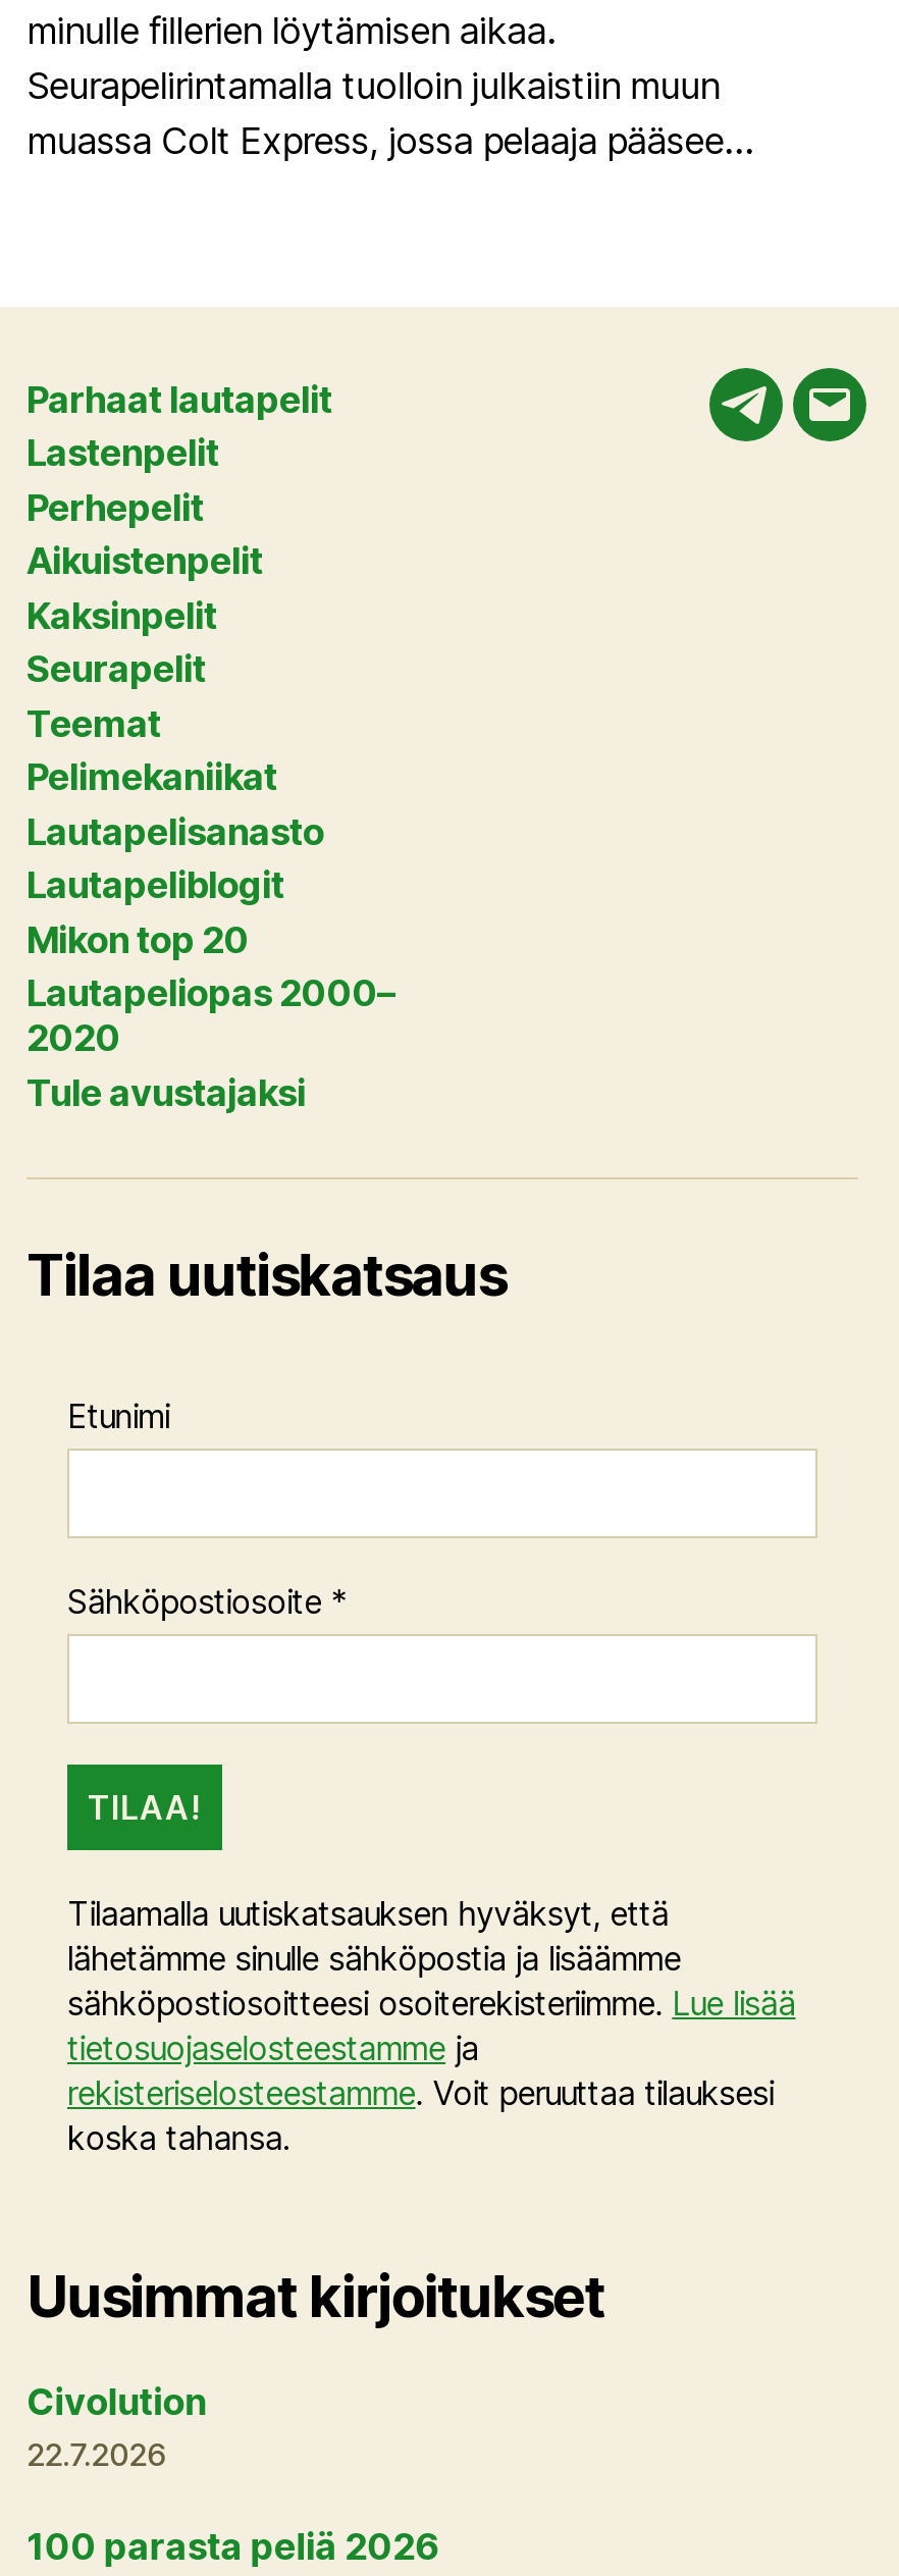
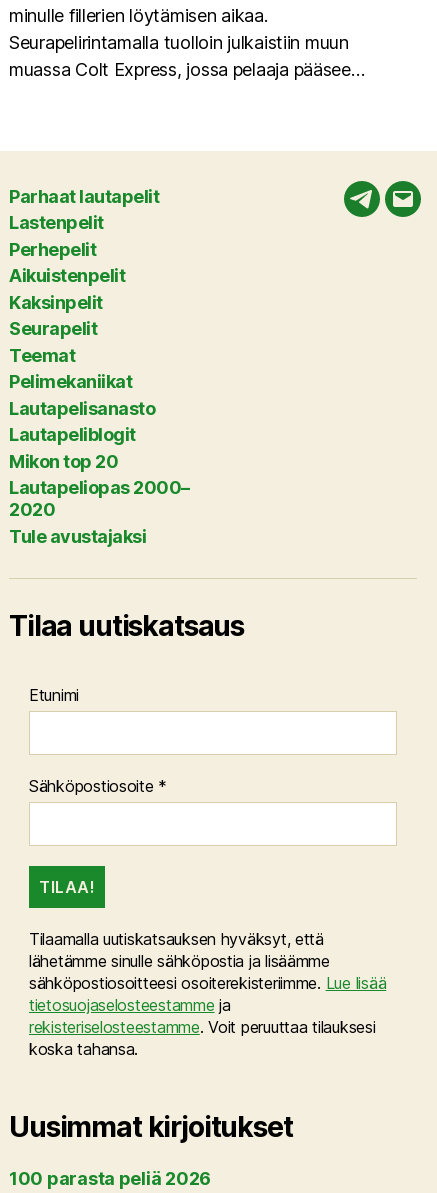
[27,2379,207,2473] Civolution | 22.7.2026 -> none

